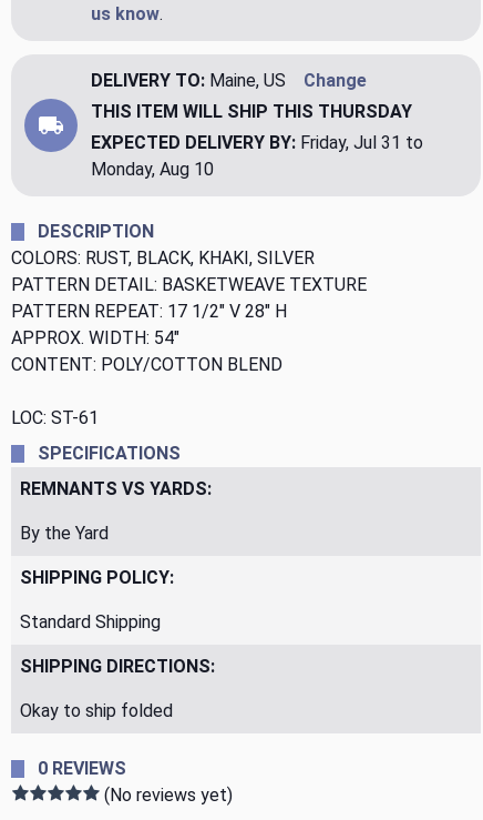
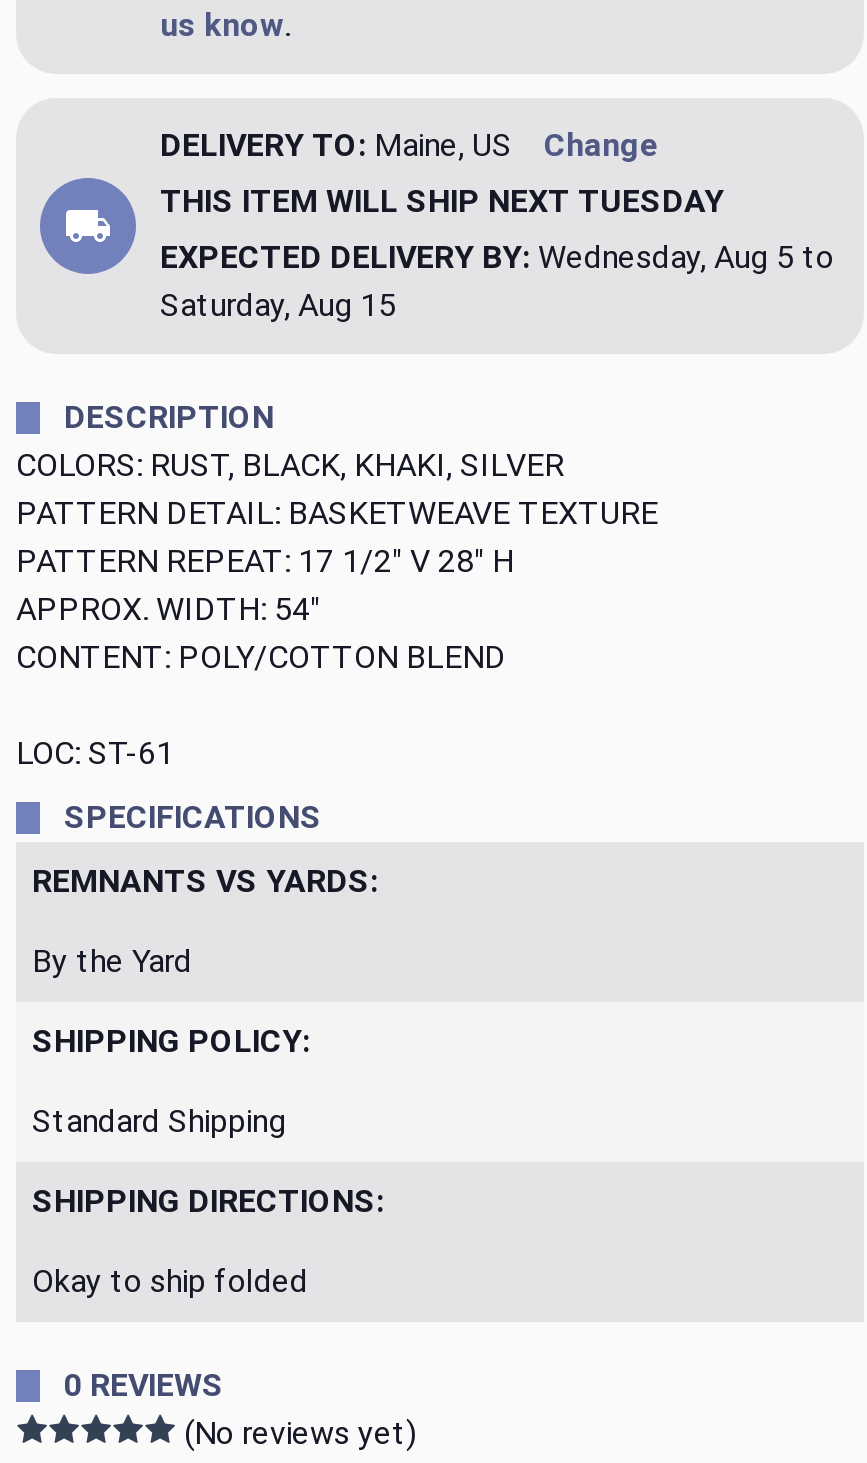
[91,101,412,122] THIS ITEM WILL SHIP THIS THURSDAY -> [160,182,724,220] THIS ITEM WILL SHIP NEXT TUESDAY
[91,132,423,153] EXPECTED DELIVERY BY: Friday, Jul 31 to -> [160,238,834,276] EXPECTED DELIVERY BY: Wednesday, Aug 5 to
[91,158,214,180] Monday, Aug 10 -> [160,286,396,324] Saturday, Aug 15

